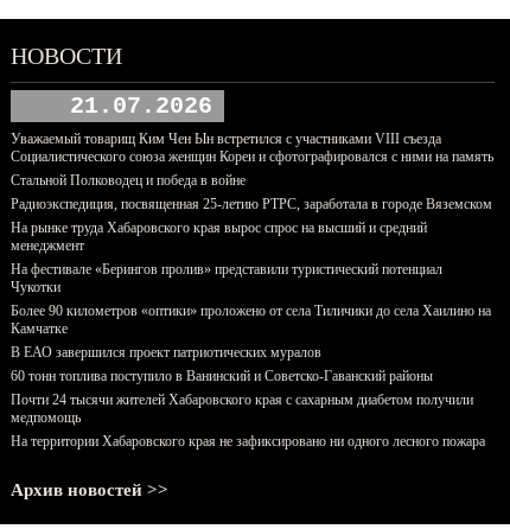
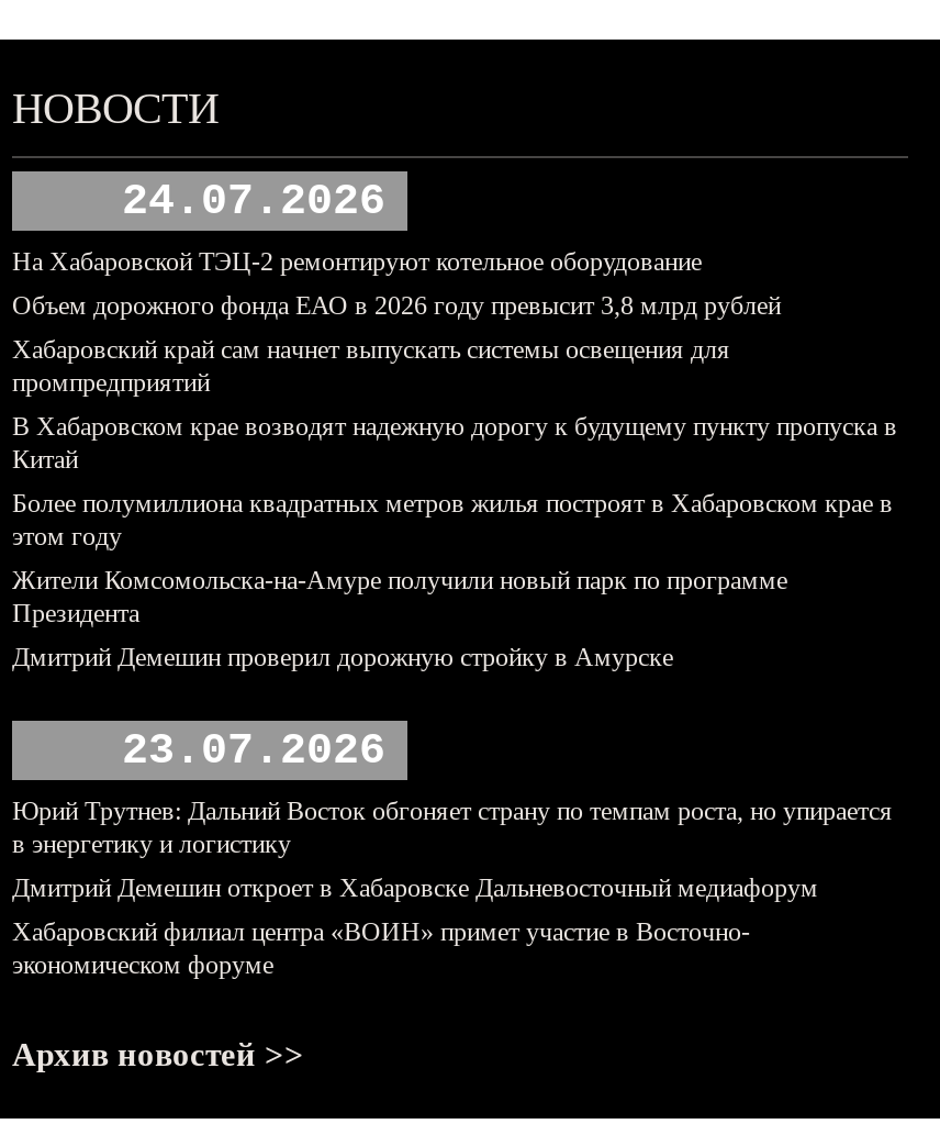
[11,93,493,450] 21.07.2026 | Уважаемый товарищ Ким Чен Ын встретился с участниками VIII съезда | Социалистического союза женщин Кореи и сфотографировался с ними на память | Стальной Полководец и победа в войне | Радиоэкспедиция, посвященная 25-летию РТРС, заработала в городе Вяземском | На рынке труда Хабаровского края вырос спрос на высший и средний | менеджмент | На фестивале «Берингов пролив» представили туристический потенциал | Чукотки | Более 90 километров «оптики» проложено от села Тиличики до села Хаилино на | Камчатке | В ЕАО завершился проект патриотических муралов | 60 тонн топлива поступило в Ванинский и Советско-Гаванский районы | Почти 24 тысячи жителей Хабаровского края с сахарным диабетом получили | медпомощь | На территории Хабаровского края не зафиксировано ни одного лесного пожара -> [12,176,897,980] 24.07.2026 | На Хабаровской ТЭЦ-2 ремонтируют котельное оборудование | Объем дорожного фонда ЕАО в 2026 году превысит 3,8 млрд рублей | Хабаровский край сам начнет выпускать системы освещения для | промпредприятий | В Хабаровском крае возводят надежную дорогу к будущему пункту пропуска в | Китай | Более полумиллиона квадратных метров жилья построят в Хабаровском крае в | этом году | Жители Комсомольска-на-Амуре получили новый парк по программе | Президента | Дмитрий Демешин проверил дорожную стройку в Амурске | 23.07.2026 | Юрий Трутнев: Дальний Восток обгоняет страну по темпам роста, но упирается | в энергетику и логистику | Дмитрий Демешин откроет в Хабаровске Дальневосточный медиафорум | Хабаровский филиал центра «ВОИН» примет участие в Восточно- | экономическом форуме

